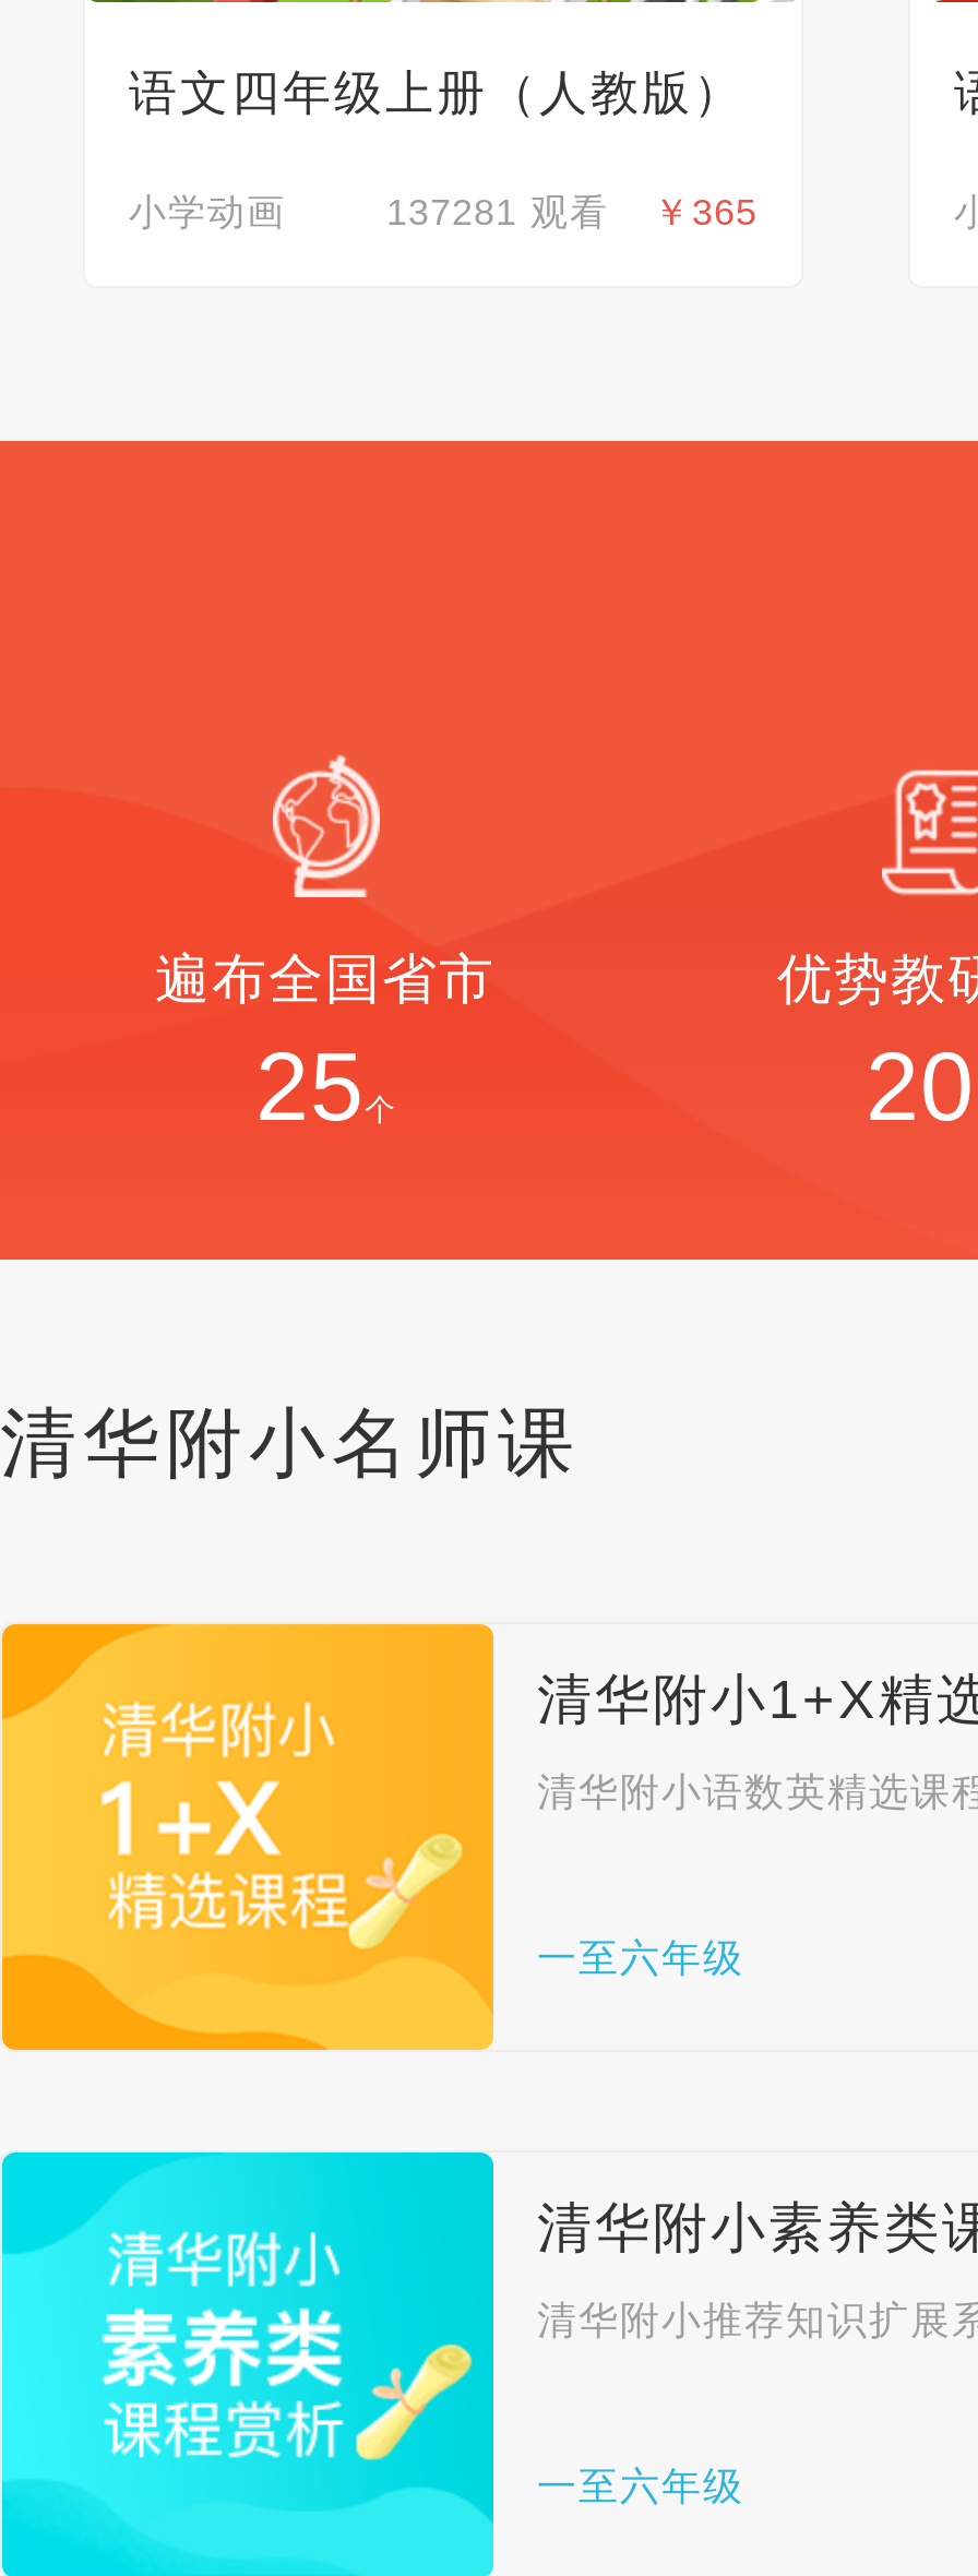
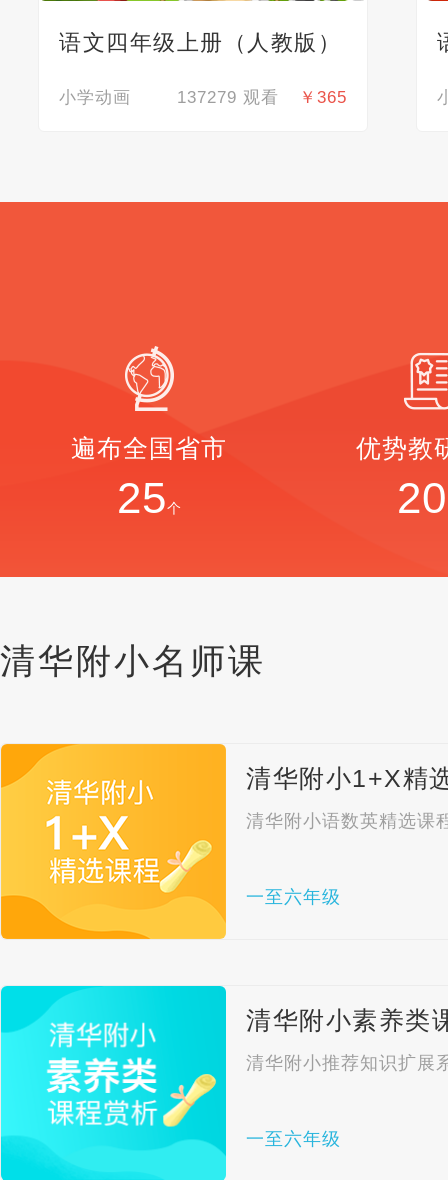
[386,192,758,234] 137281 观看 ￥365 -> [177,88,347,107] 137279 观看 ￥365

